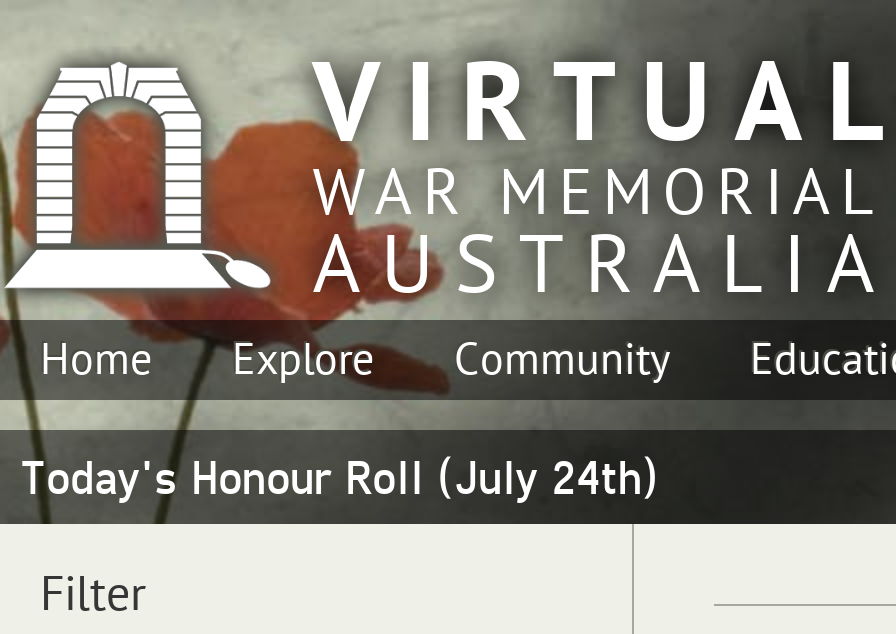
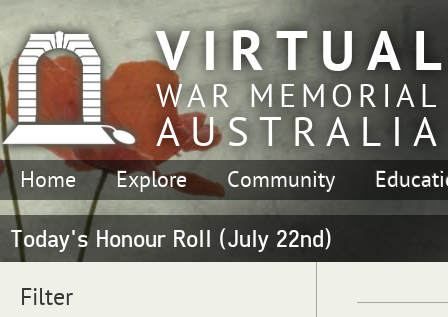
[20,450,658,504] Today's Honour Roll (July 24th) -> [10,225,332,252] Today's Honour Roll (July 22nd)

